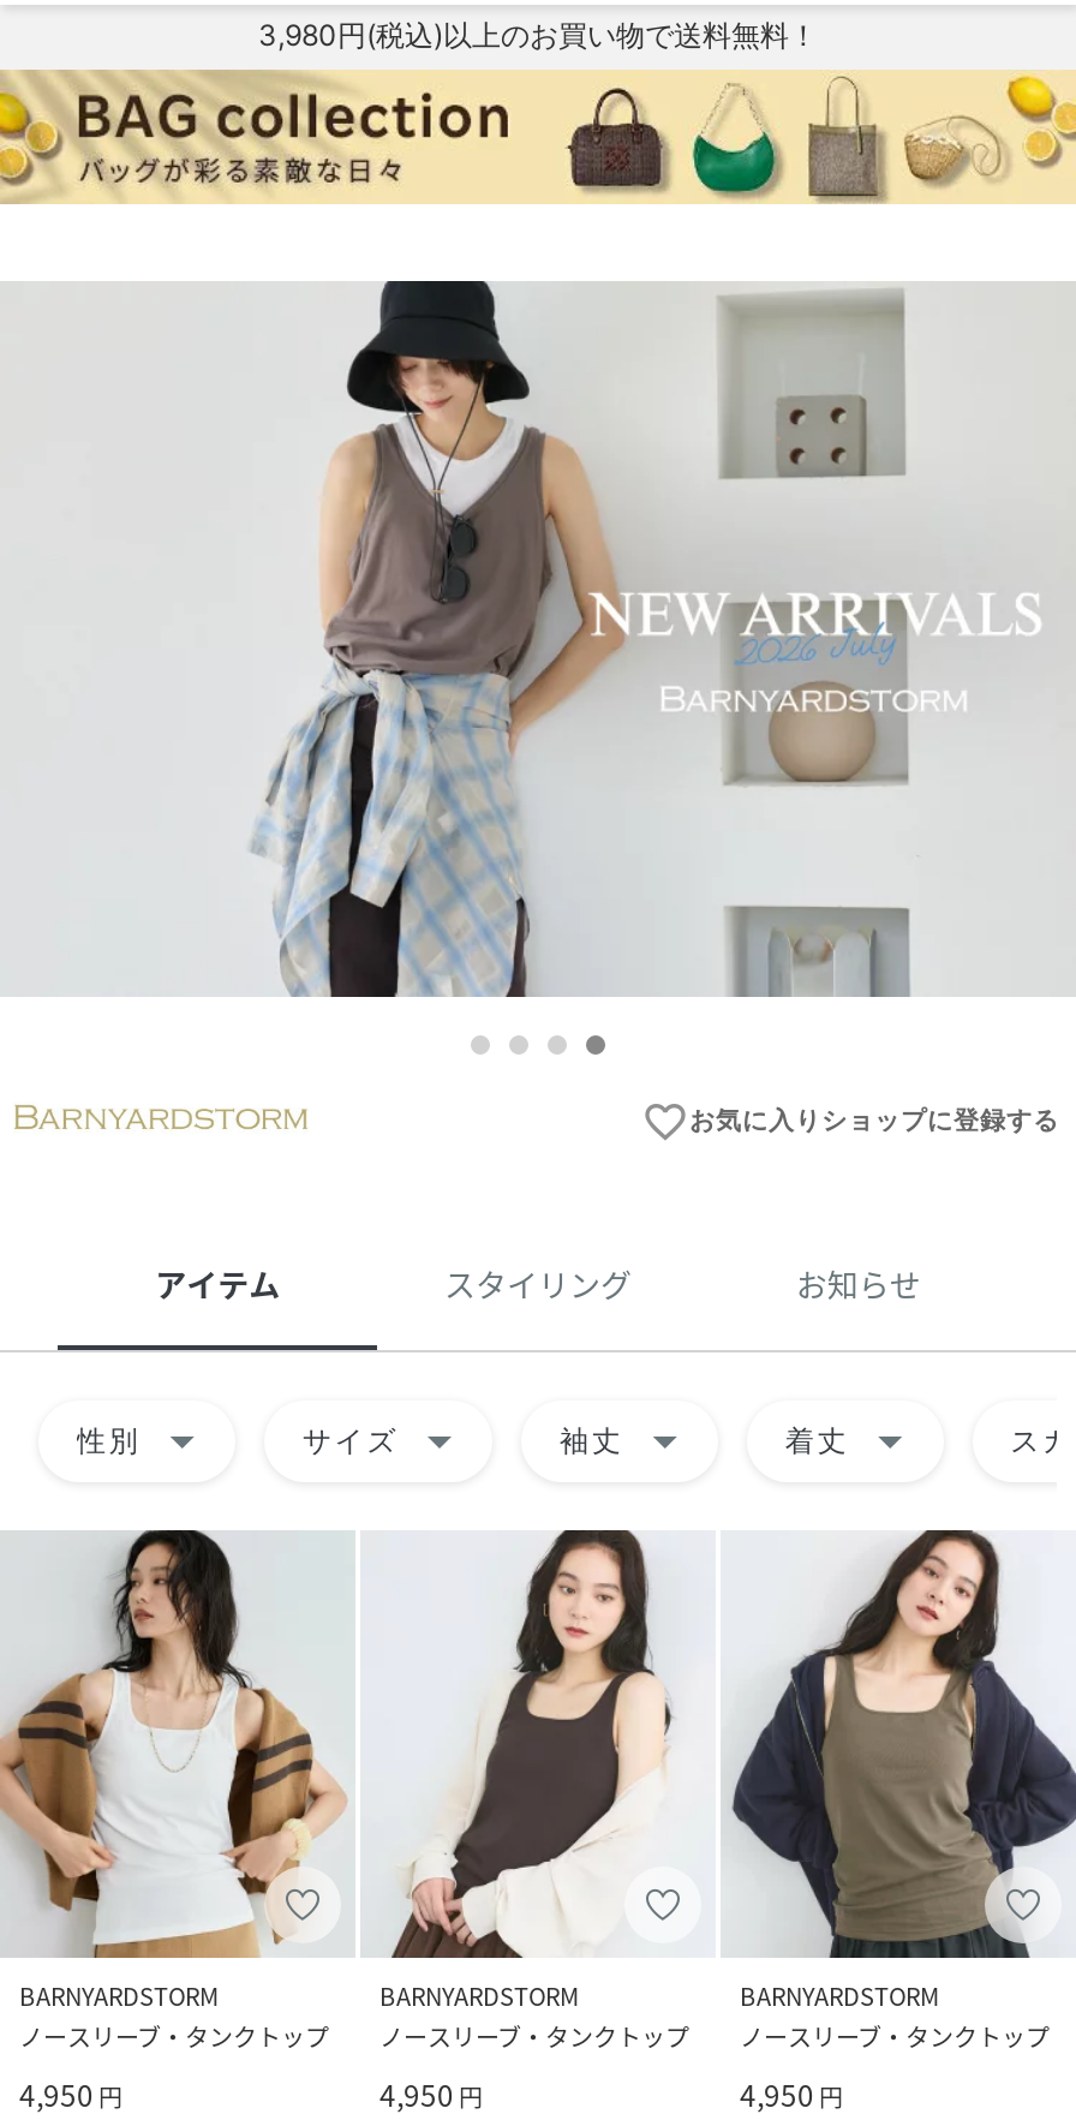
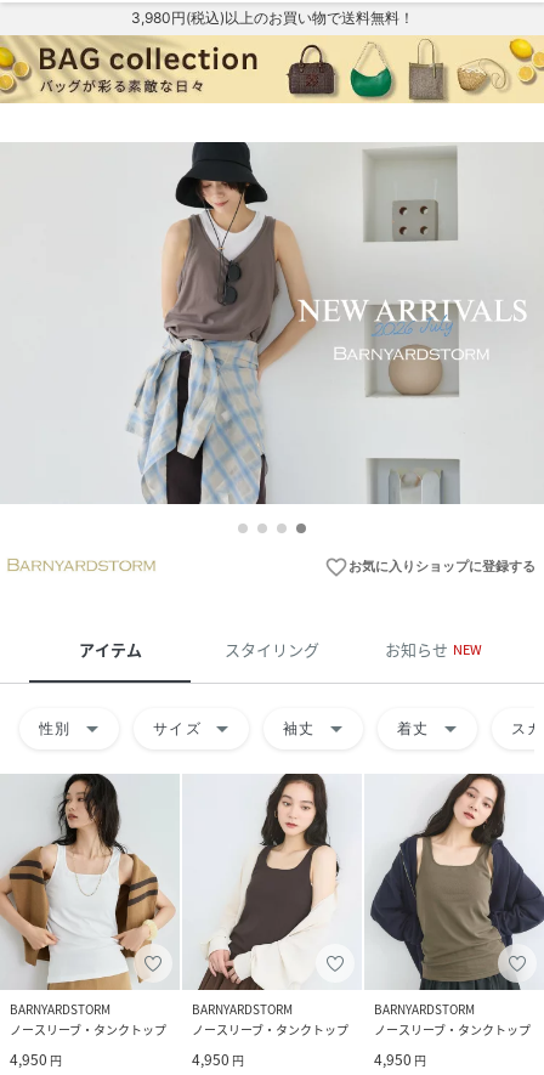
[796,1262,921,1308] お知らせ -> [385,638,482,661] お知らせ NEW

